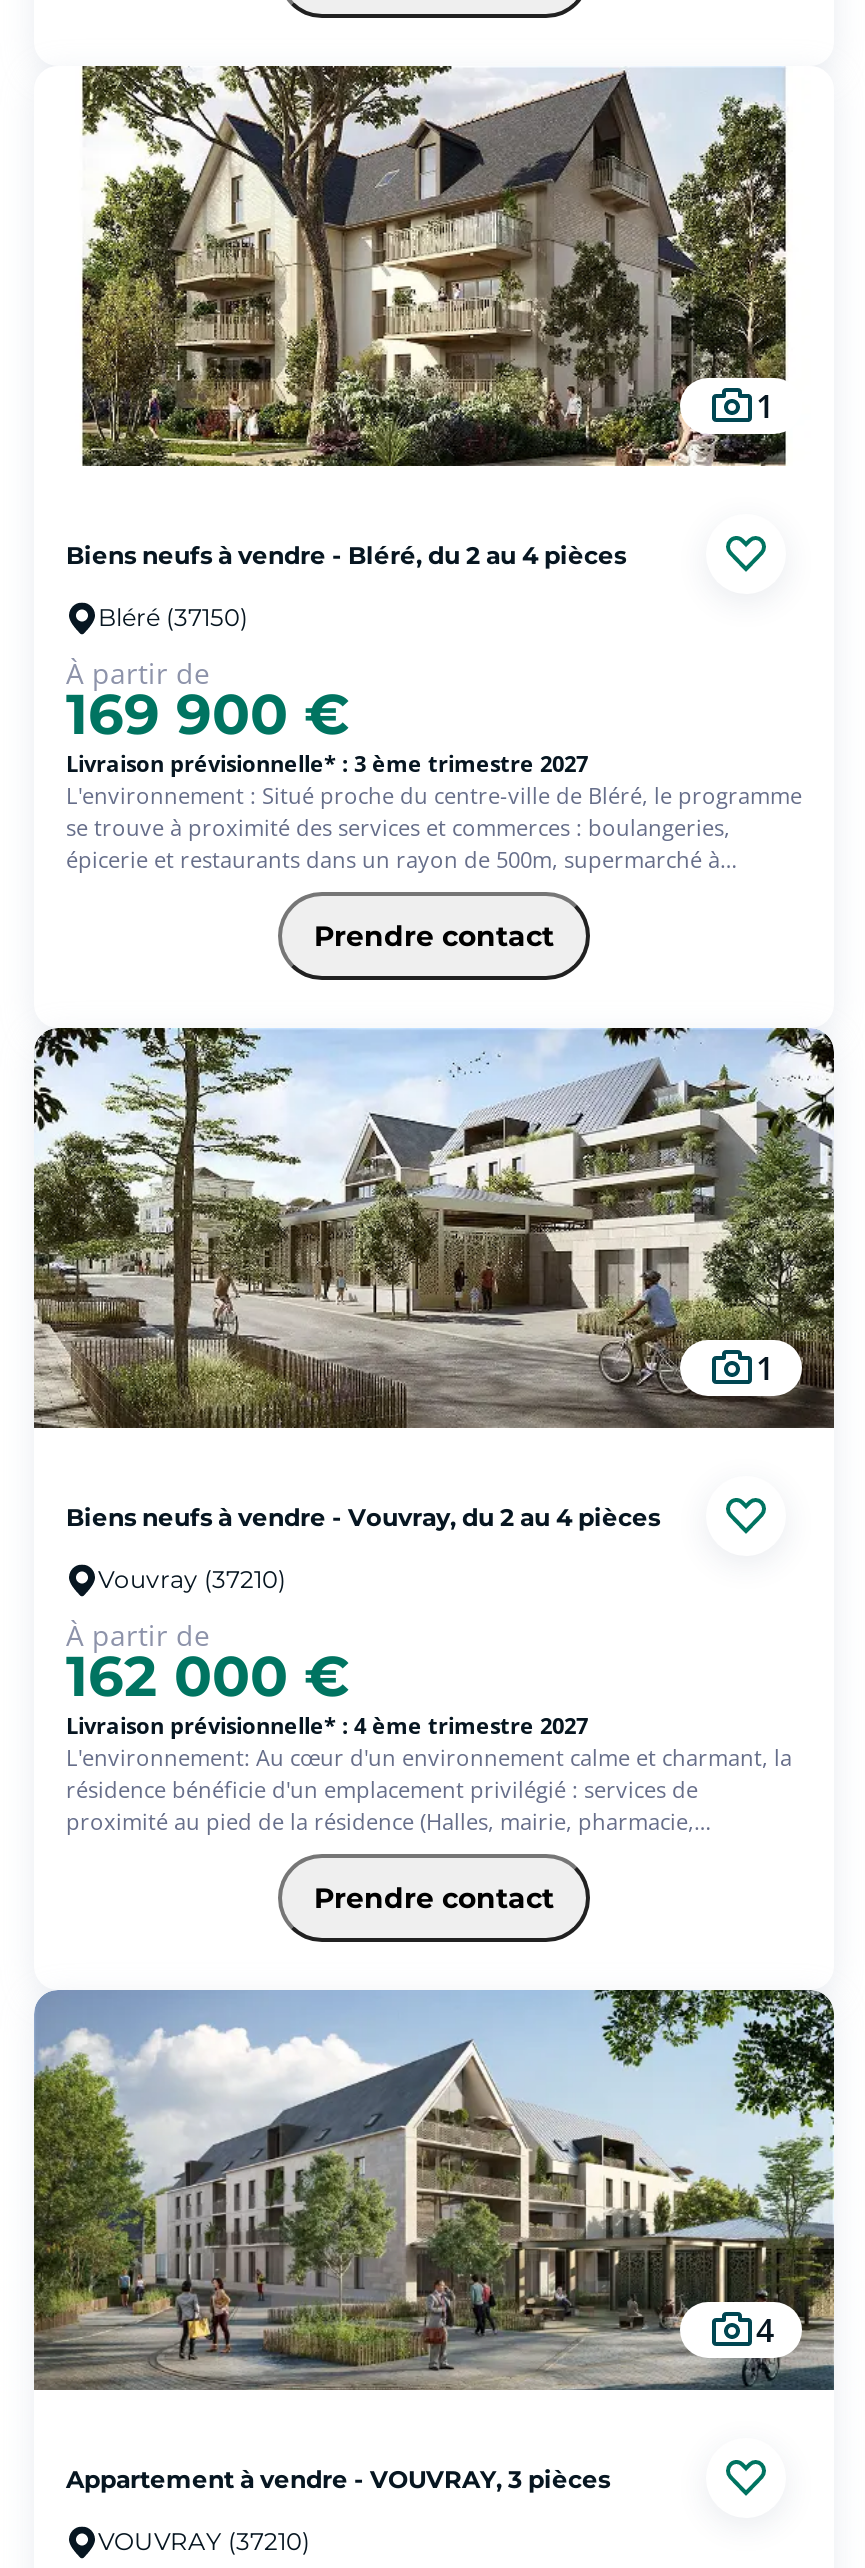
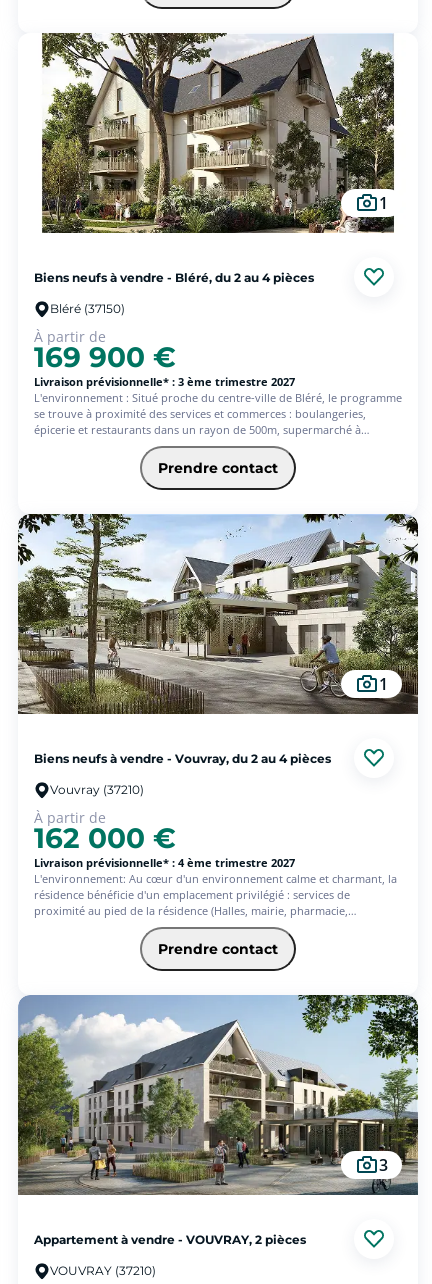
[756,2308,774,2352] 4 -> [379,1154,388,1176] 3
[66,2463,610,2493] Appartement à vendre - VOUVRAY, 3 pièces -> [34,1231,306,1246] Appartement à vendre - VOUVRAY, 2 pièces

